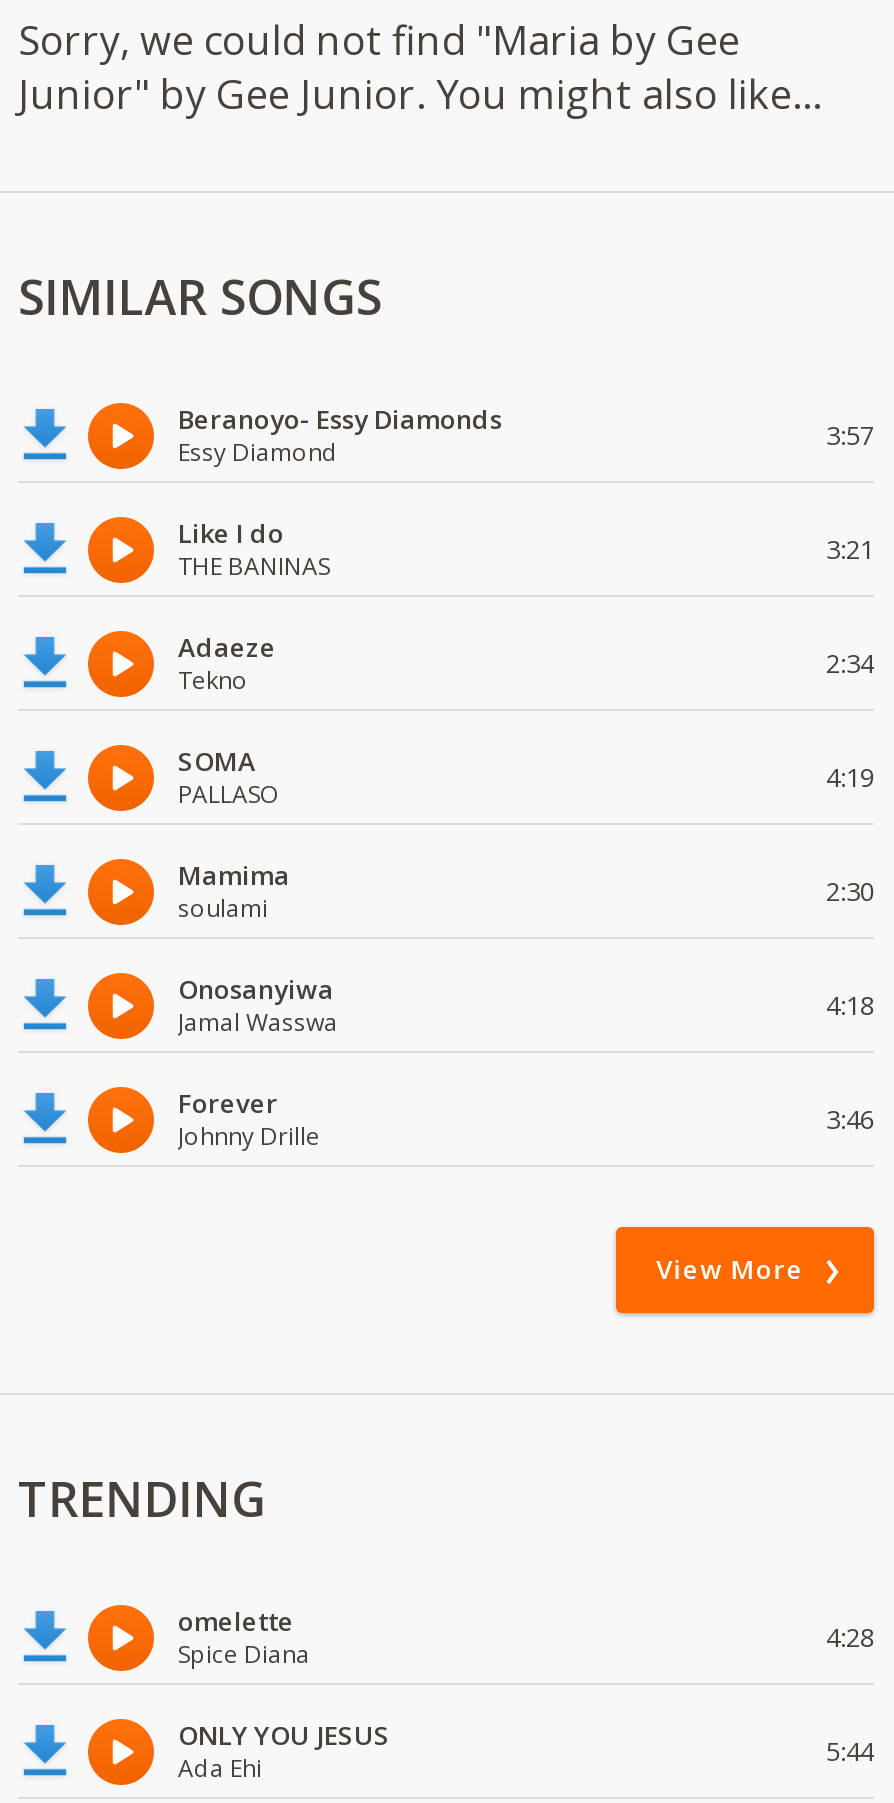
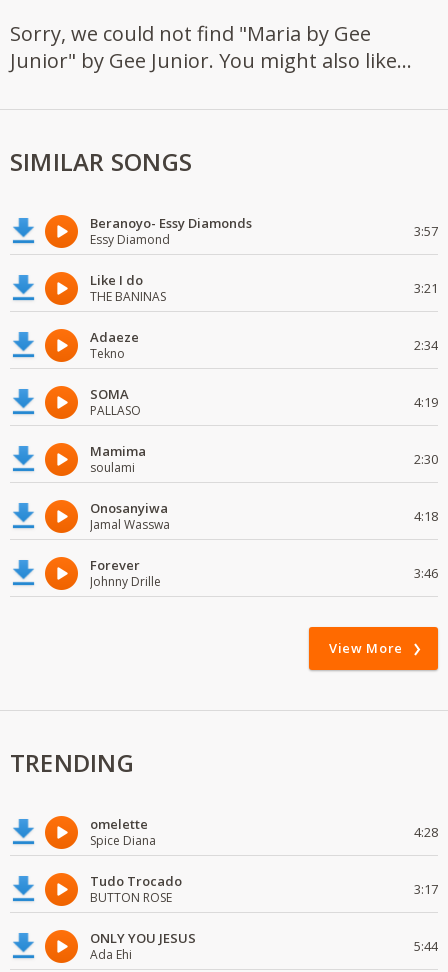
none -> [90,872,438,906] Tudo Trocado | BUTTON ROSE | 3:17

